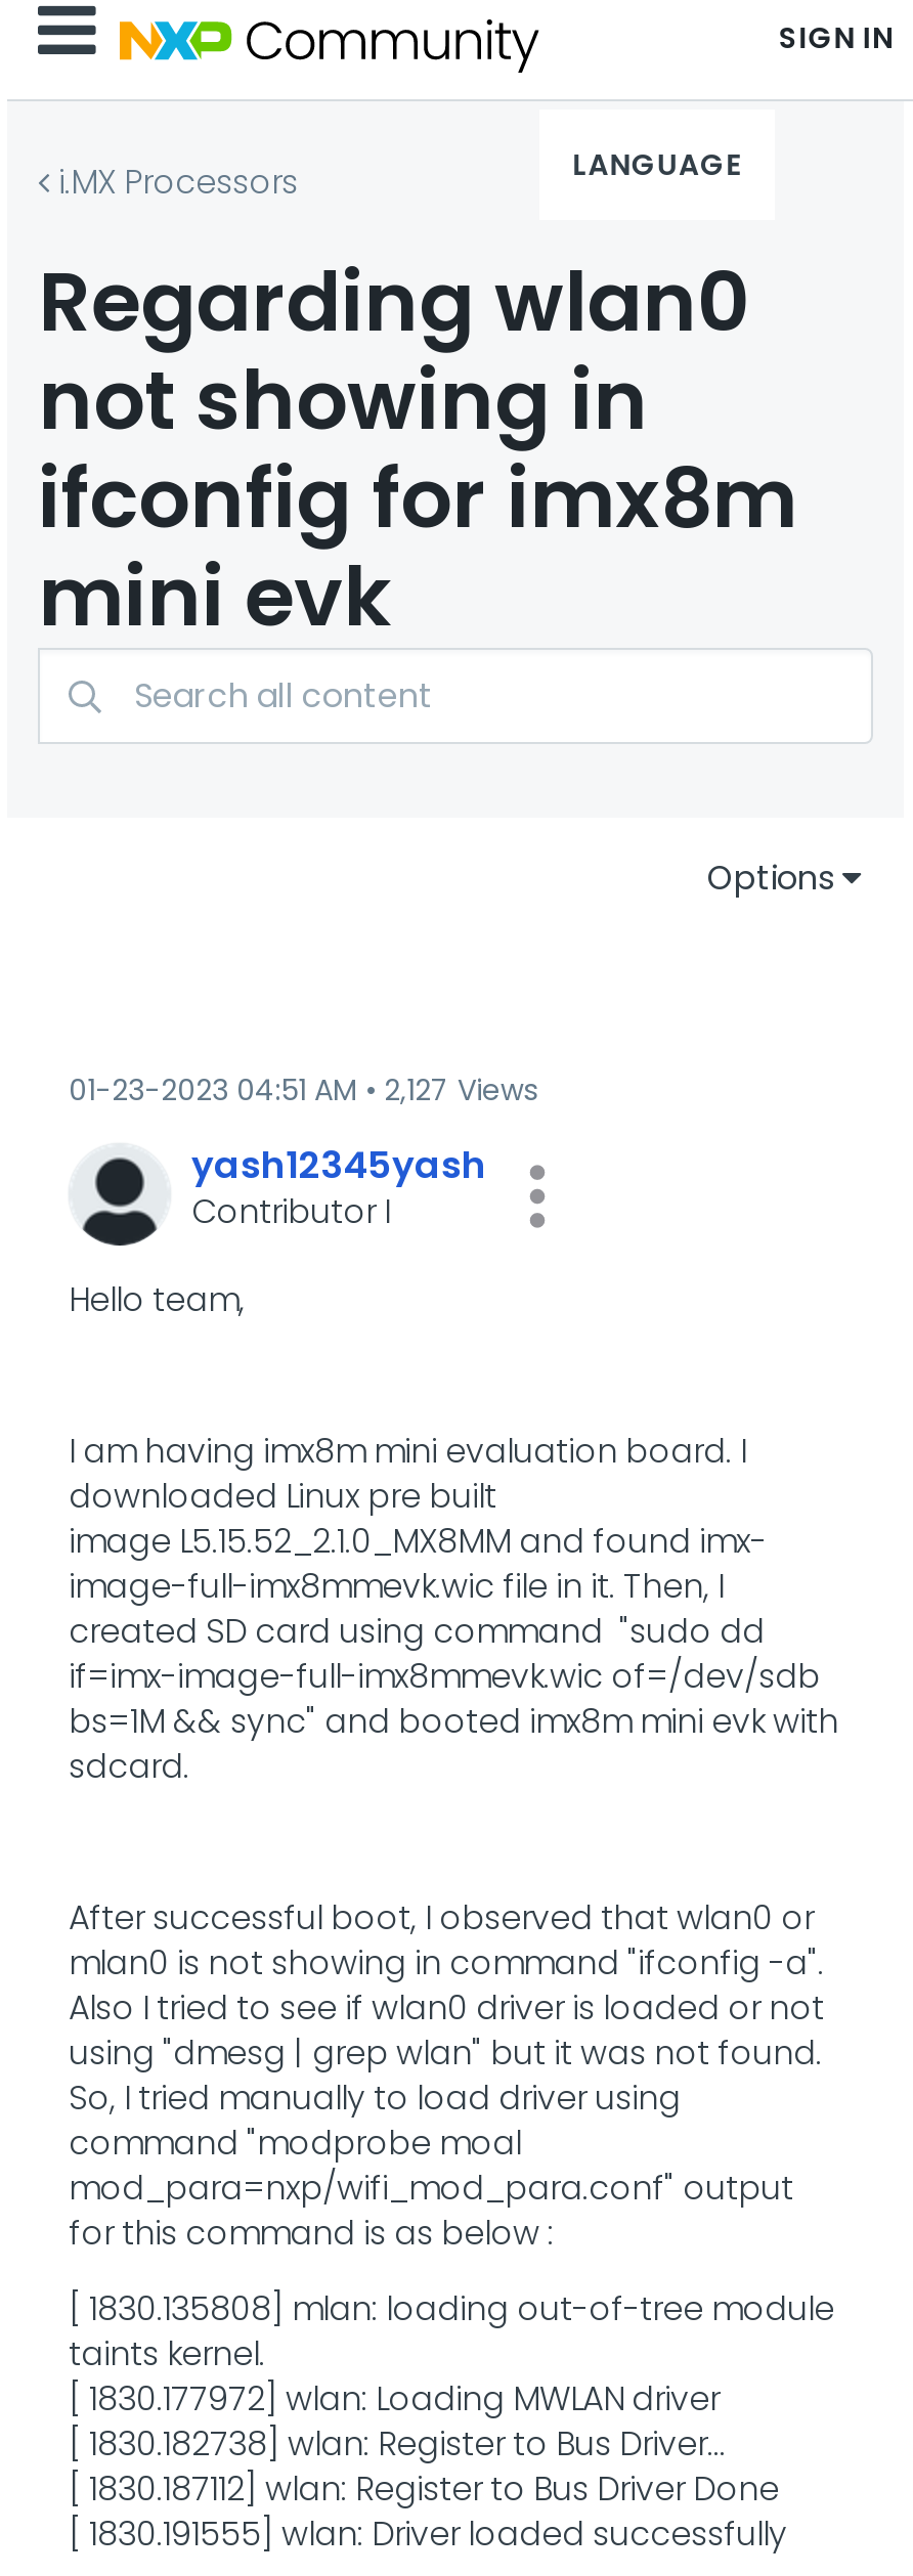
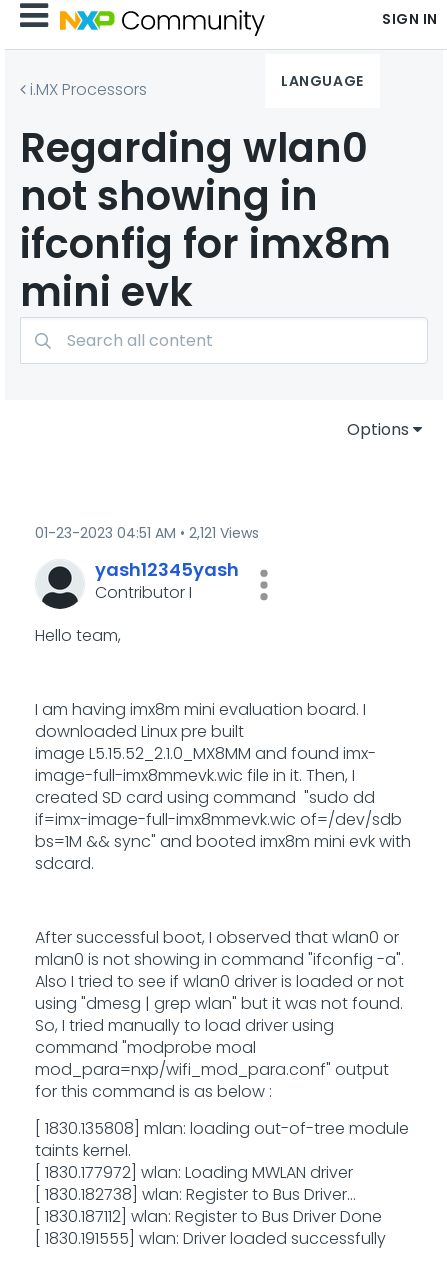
[69,1069,537,1110] 01-23-2023 04:51 AM 2,127 Views -> [35,523,259,543] 01-23-2023 04:51 AM 2,121 Views

